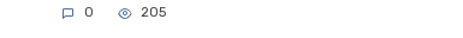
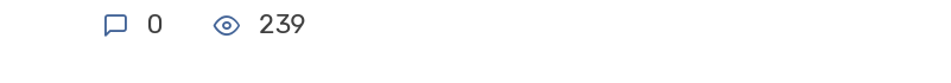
[140,5,165,21] 205 -> [259,10,307,41] 239

